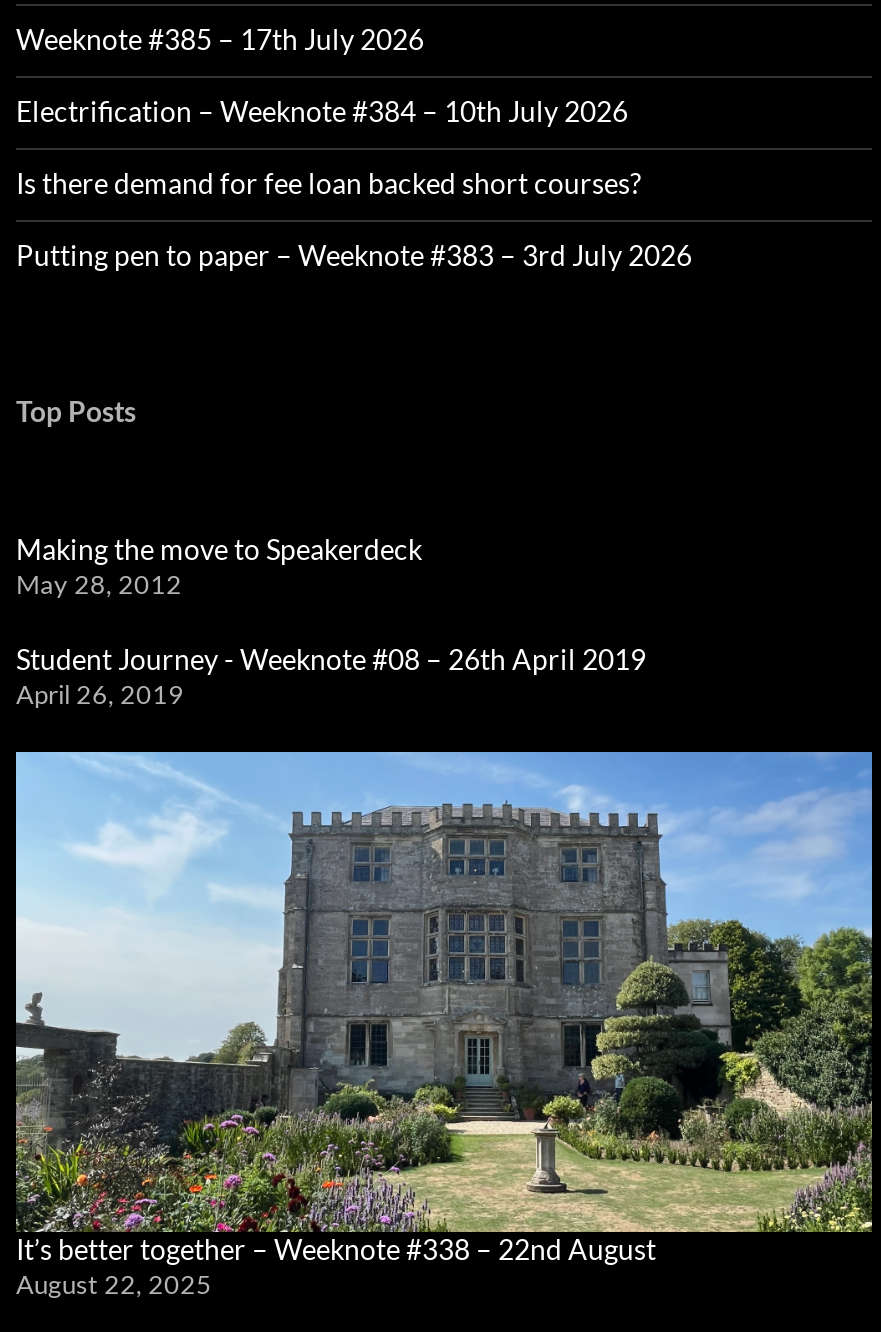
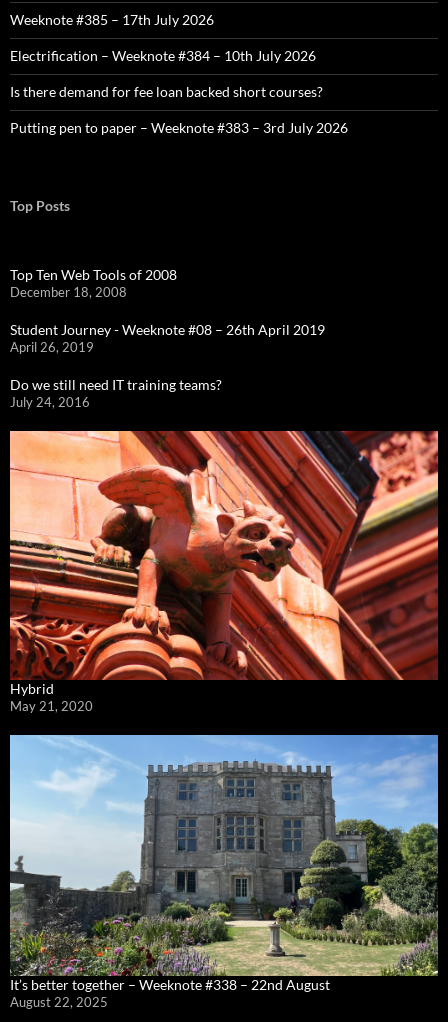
[16,531,422,599] Making the move to Speakerdeck | May 28, 2012 -> [10,266,177,300] Top Ten Web Tools of 2008 | December 18, 2008
none -> [9,430,439,714] [image] | Hybrid | May 21, 2020
none -> [10,376,222,410] Do we still need IT training teams? | July 24, 2016

